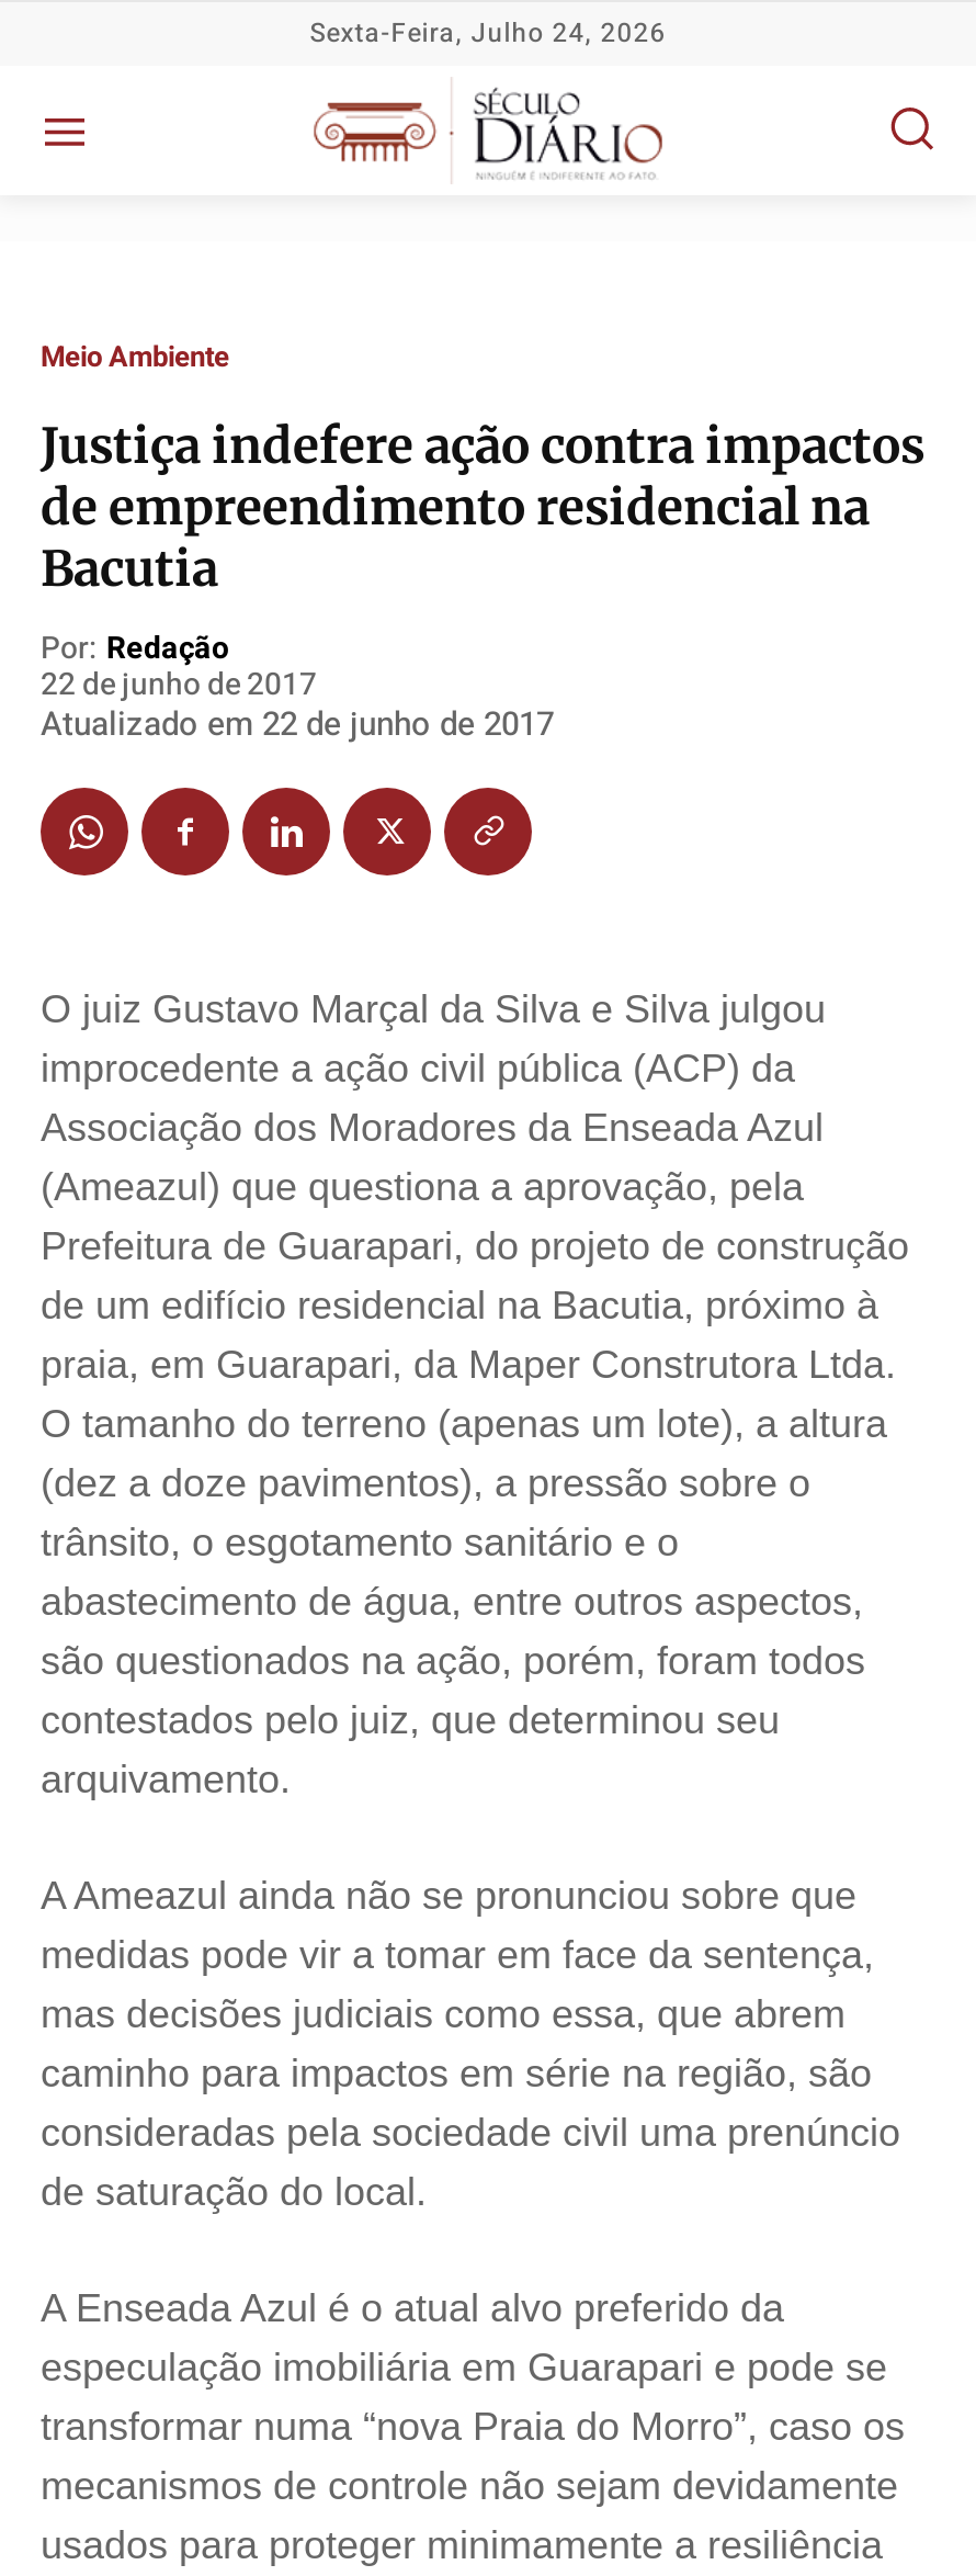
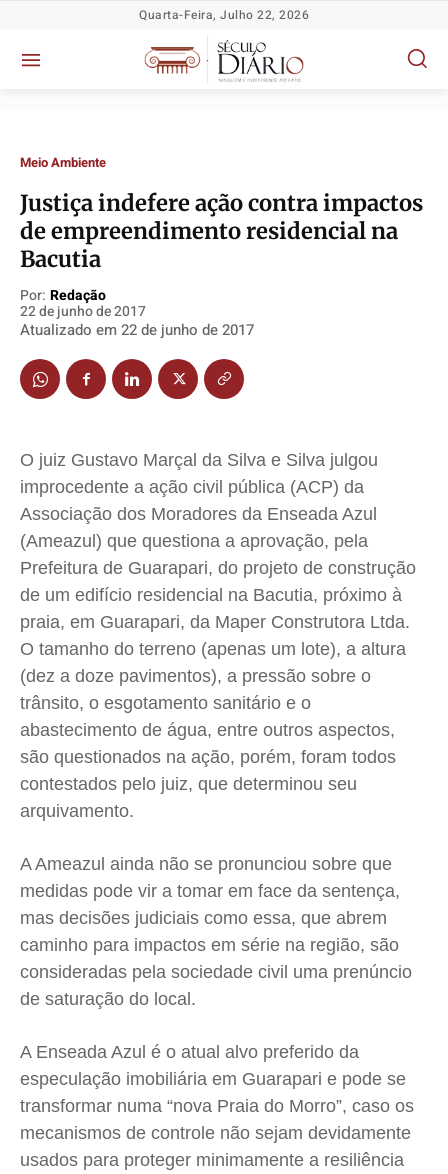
[310,13,666,53] Sexta-Feira, Julho 24, 2026 -> [139,6,309,24] Quarta-Feira, Julho 22, 2026

